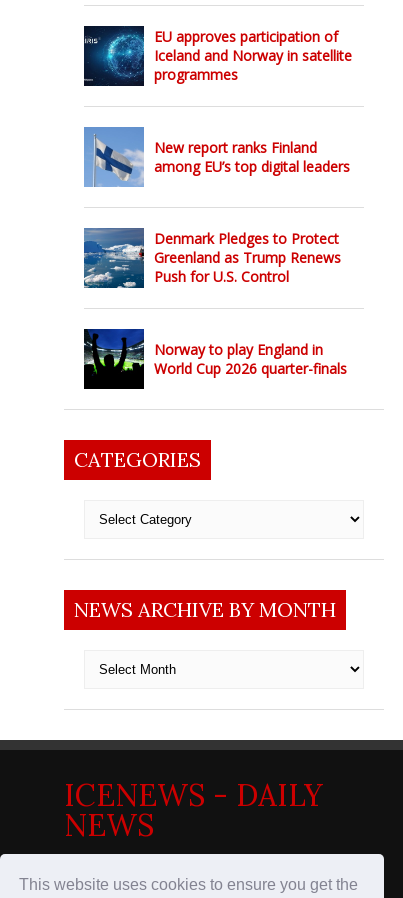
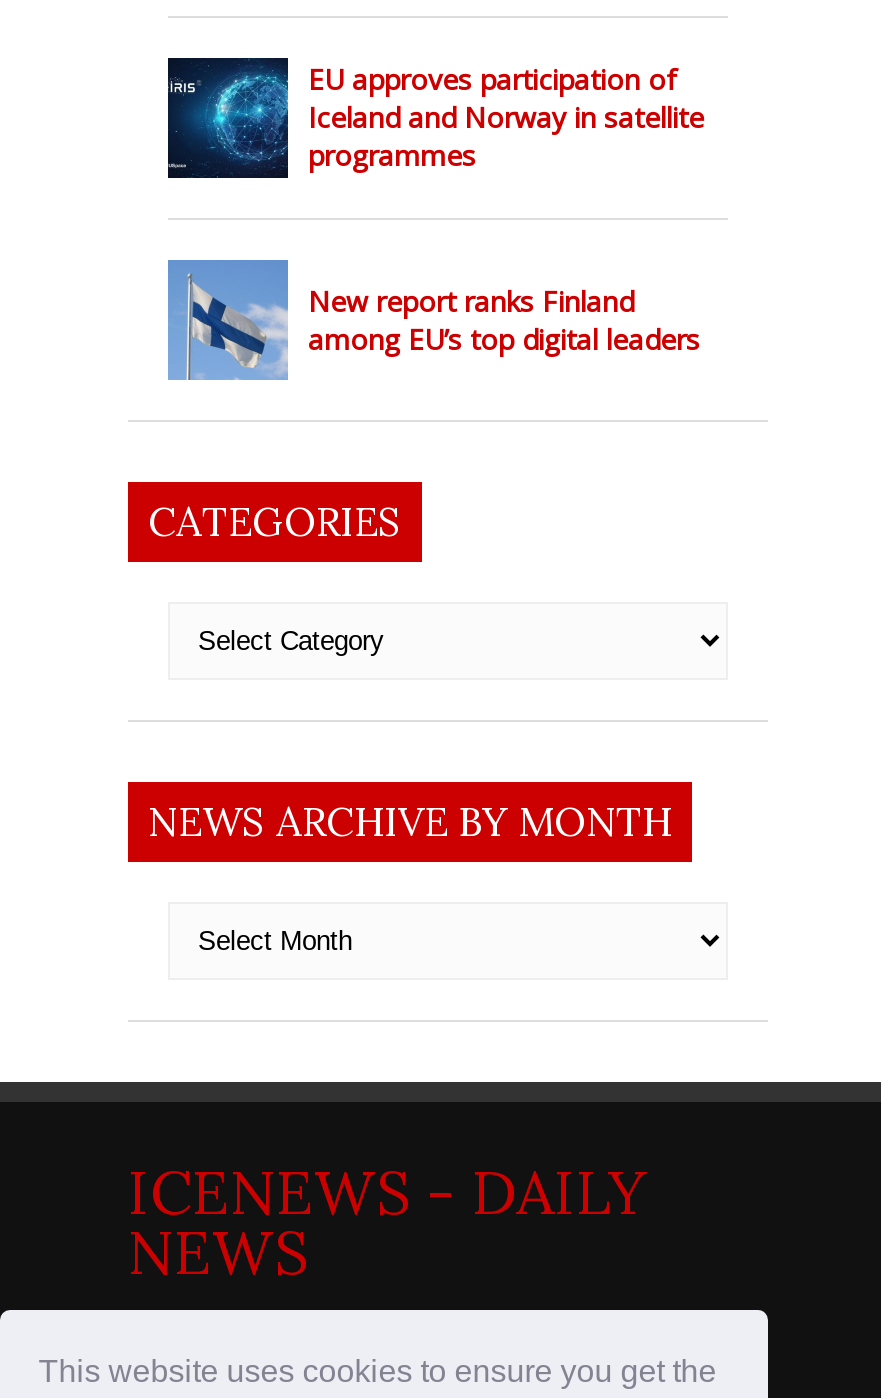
[83,227,341,289] [image] | Denmark Pledges to Protect | Greenland as Trump Renews | Push for U.S. Control -> none
[83,328,347,390] [image] | Norway to play England in | World Cup 2026 quarter-finals -> none

